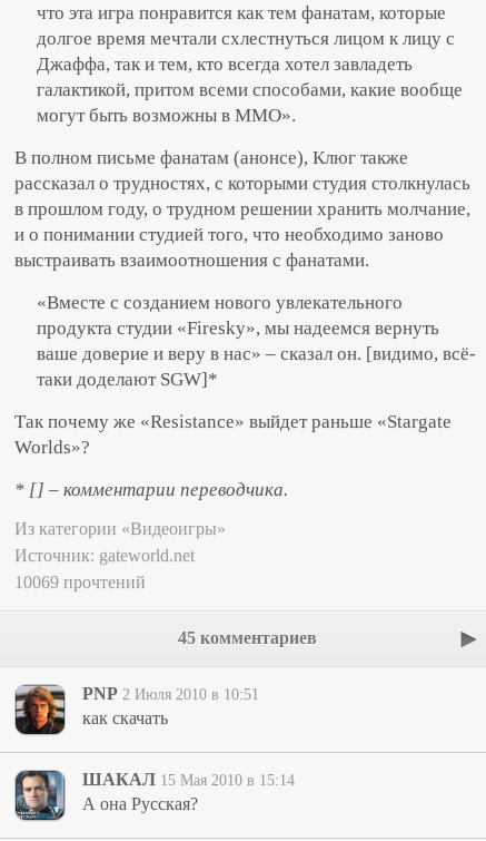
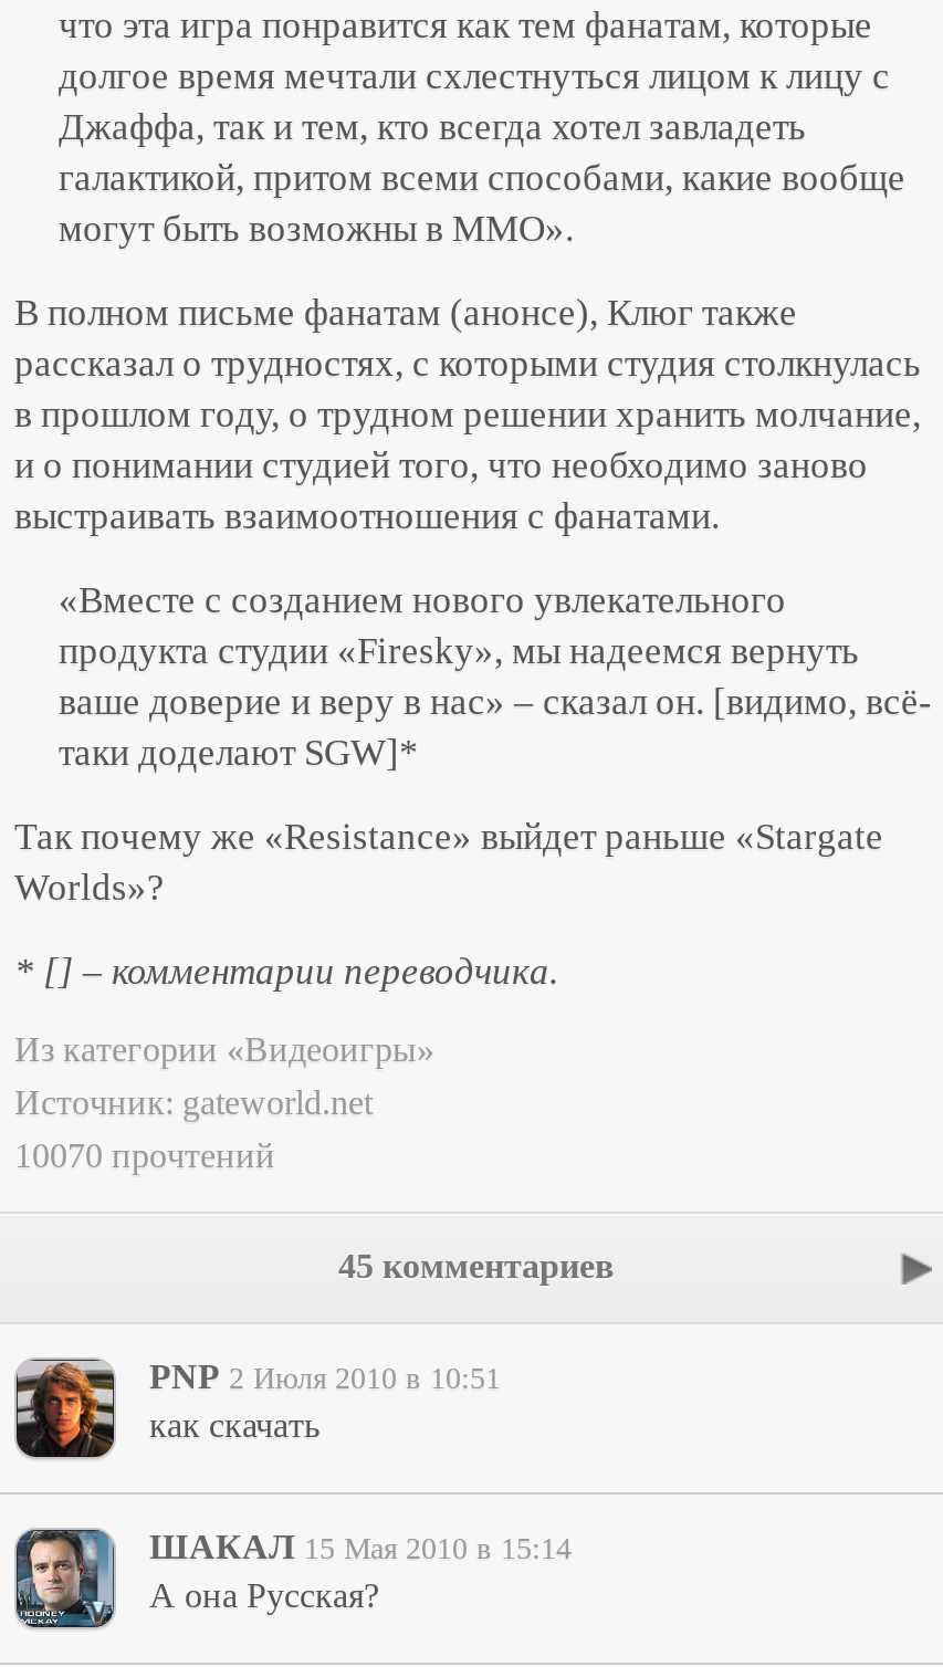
[14,572,146,591] 10069 прочтений -> [14,1136,275,1173] 10070 прочтений

